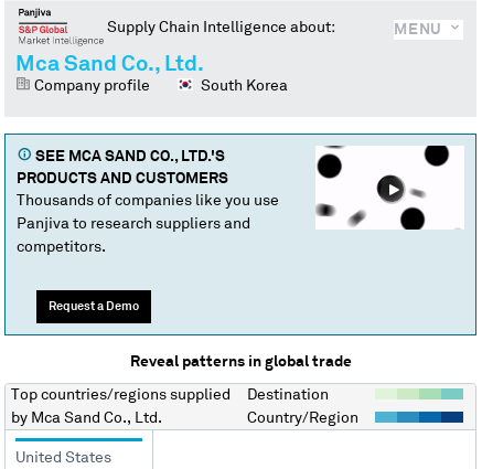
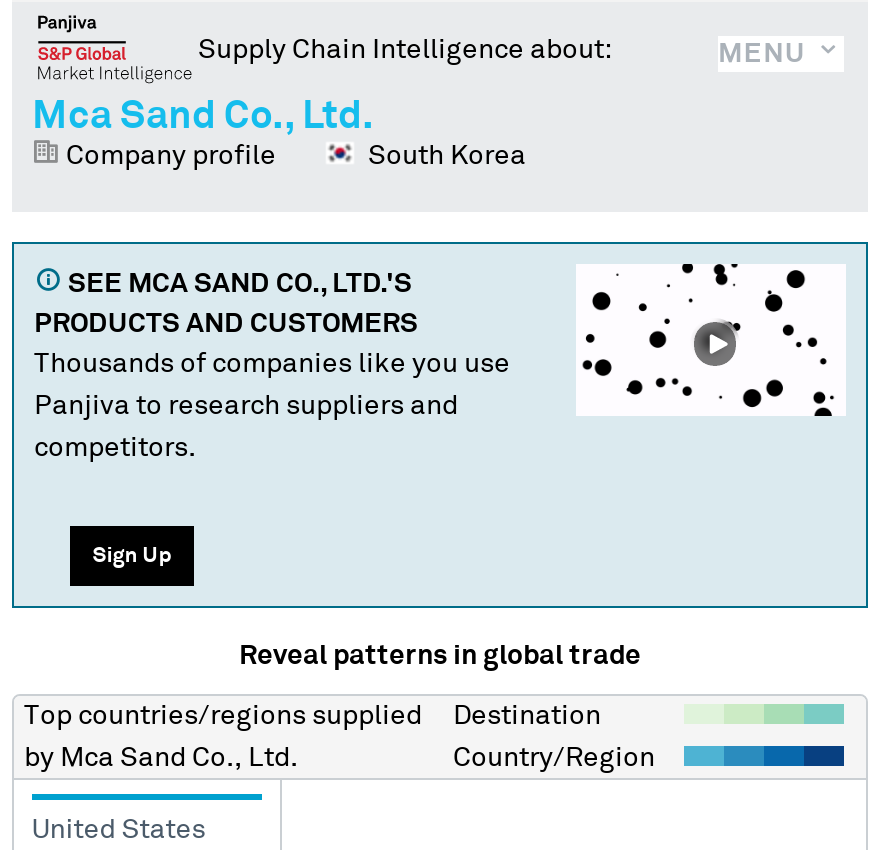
[315,145,456,231] [image] -> [576,262,836,418] [image]
[49,300,139,313] Request a Demo -> [92,544,172,566] Sign Up

